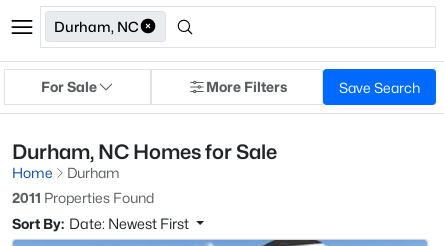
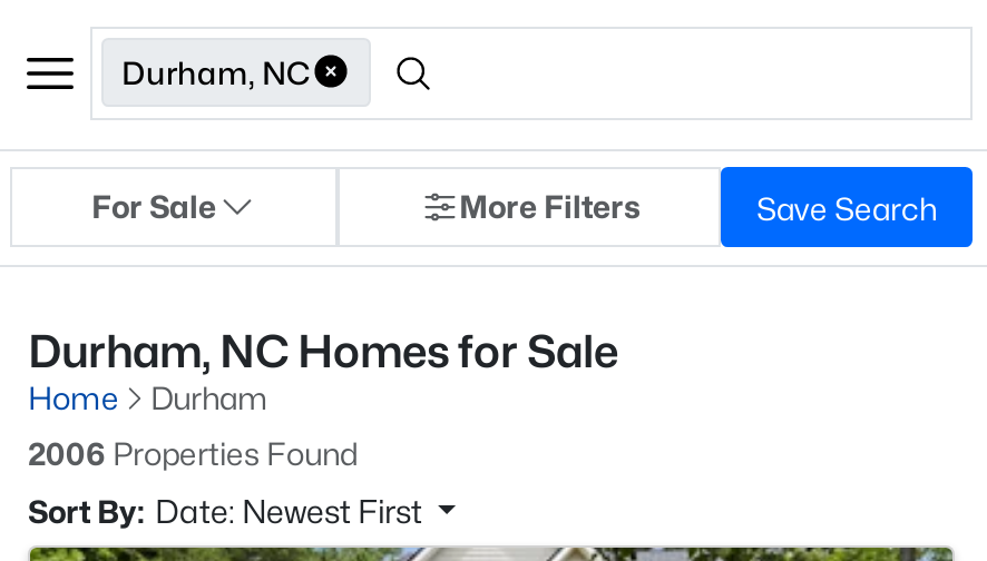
[12,189,154,206] 2011 Properties Found -> [28,434,358,472] 2006 Properties Found

